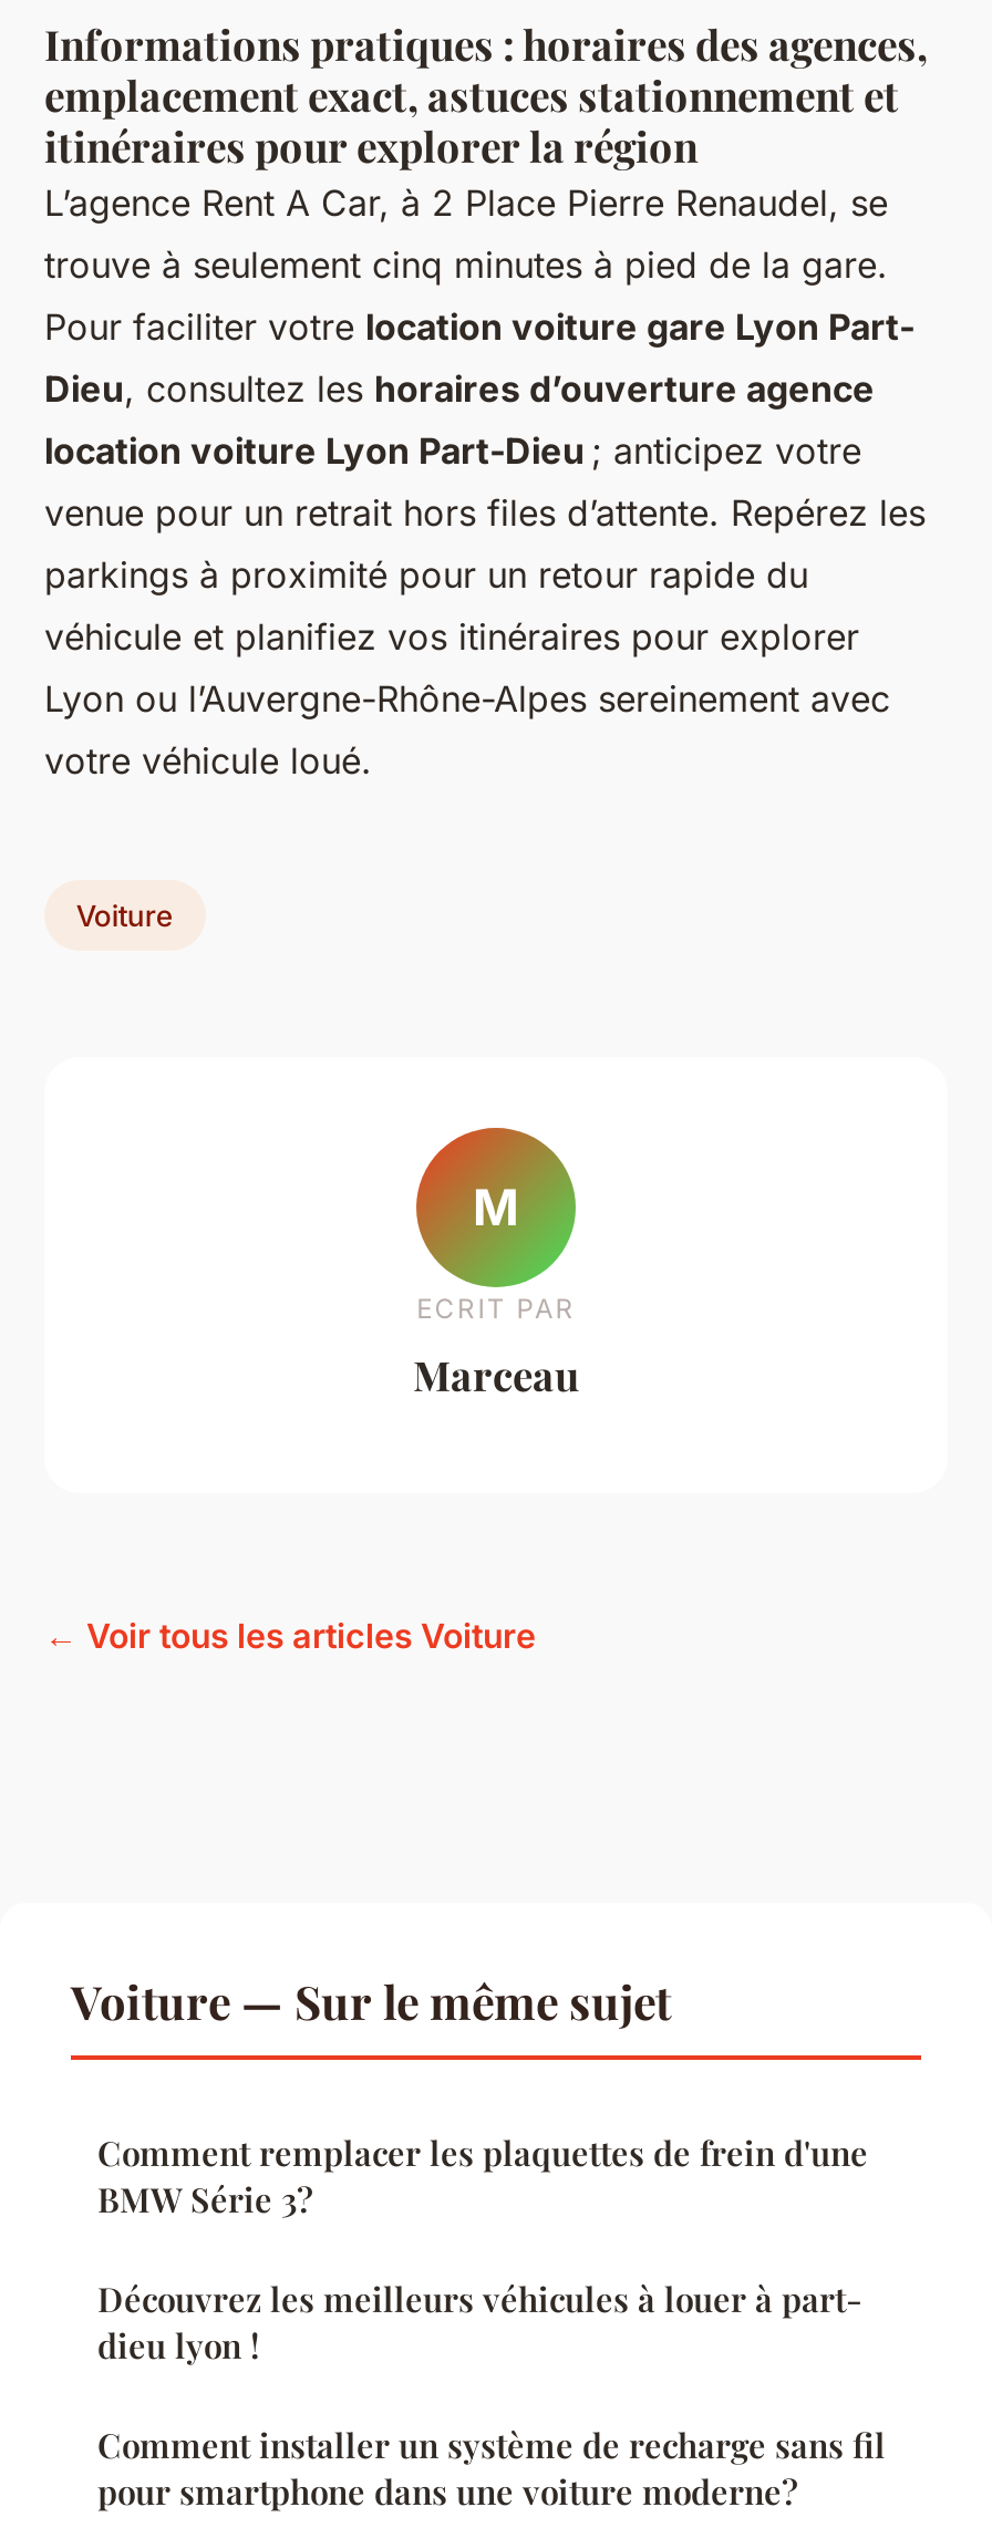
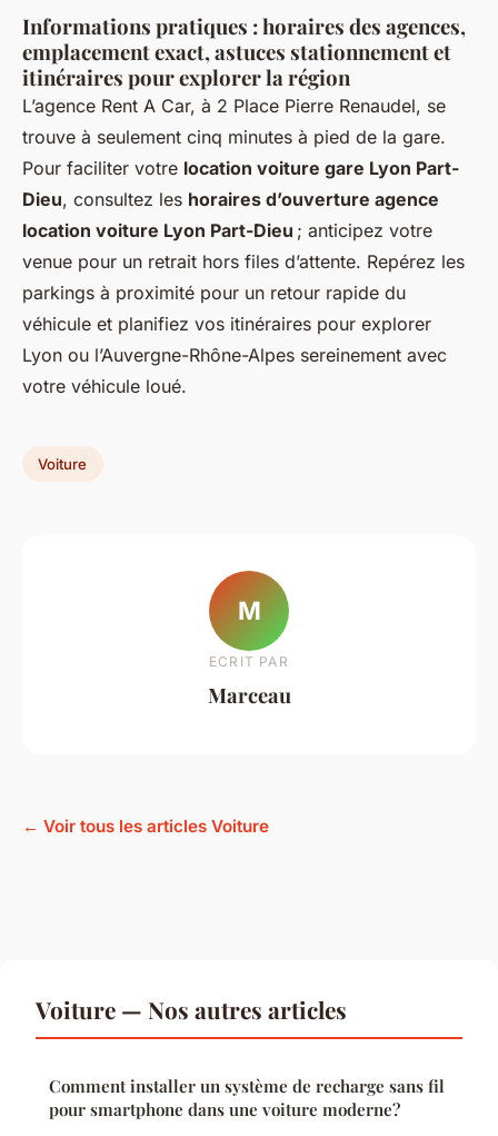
[71,1969,868,2368] Voiture — Sur le même sujet | Comment remplacer les plaquettes de frein d'une | BMW Série 3? | Découvrez les meilleurs véhicules à louer à part- | dieu lyon ! -> [36,994,347,1025] Voiture — Nos autres articles

